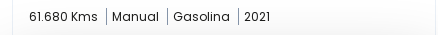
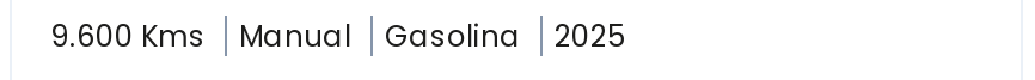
[29,8,101,25] 61.680 Kms -> [50,17,213,58] 9.600 Kms
[244,8,270,25] 2021 -> [555,17,626,58] 2025

